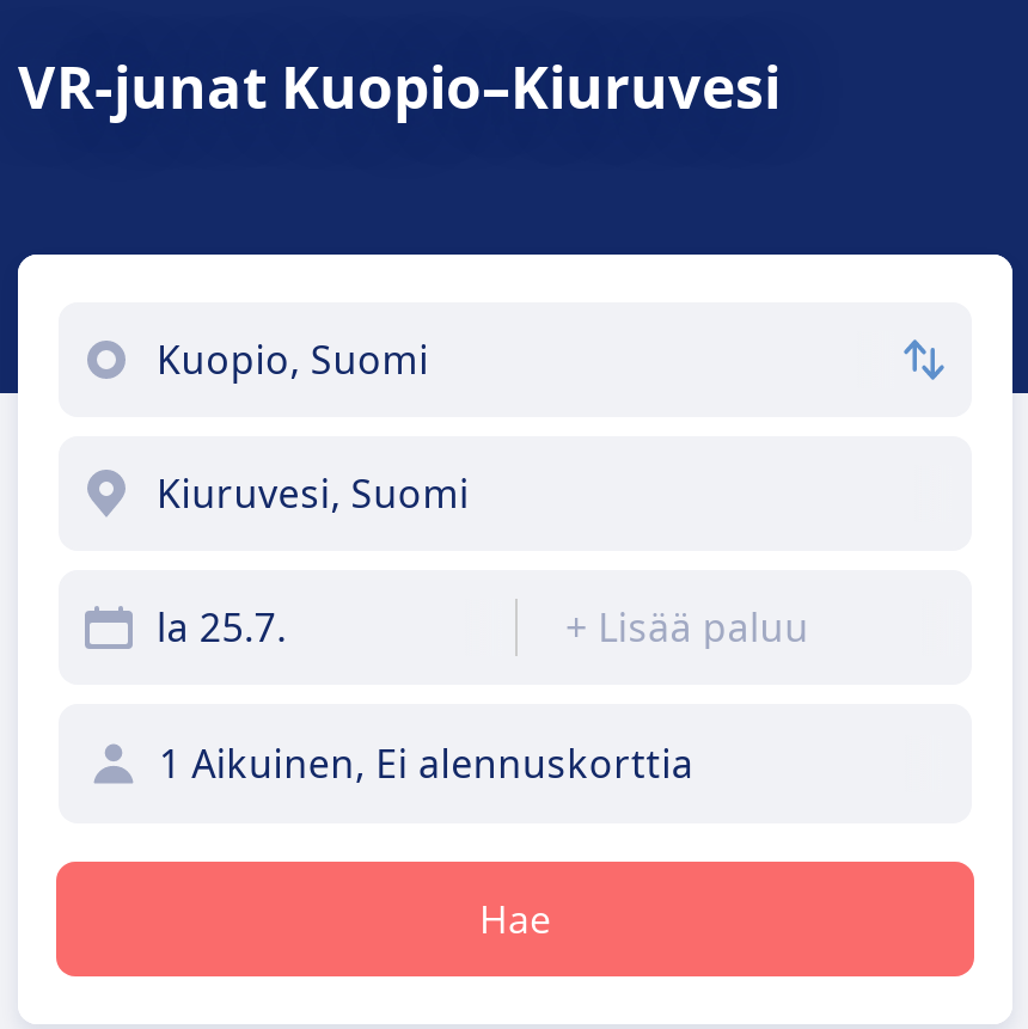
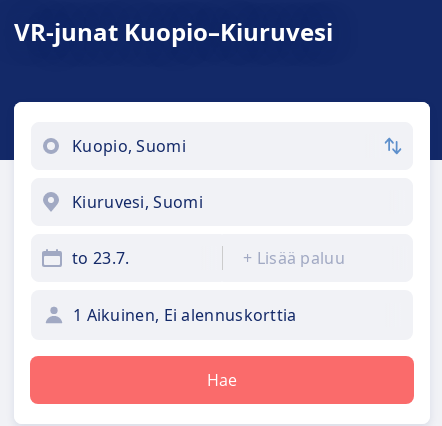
[157,601,287,654] la 25.7. -> [72,247,129,269] to 23.7.

